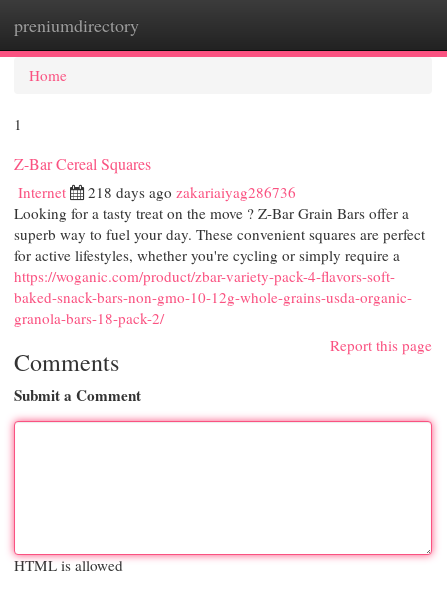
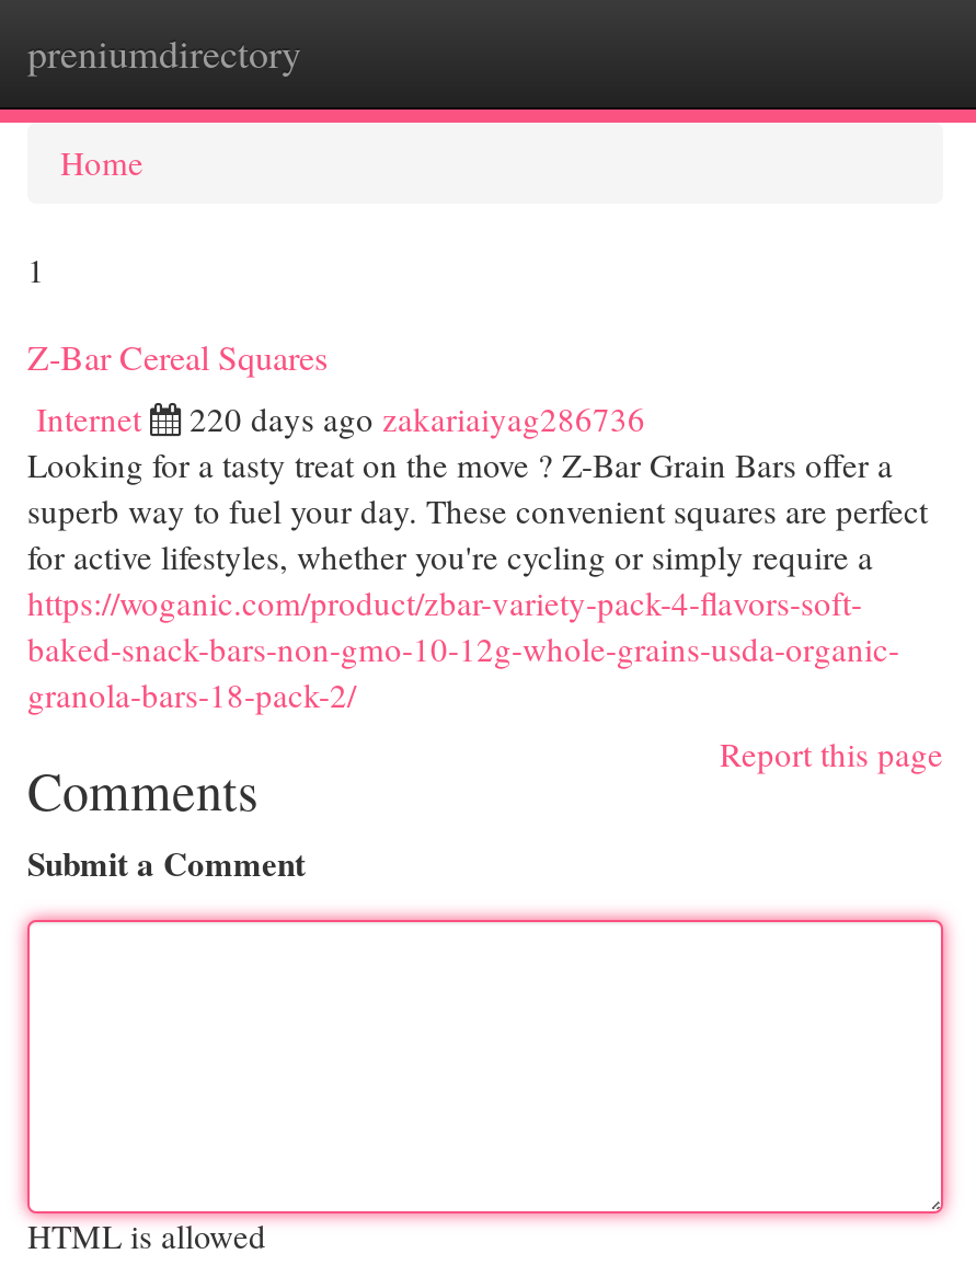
[88,182,296,202] 218 days ago zakariaiyag286736 -> [190,396,645,440] 220 days ago zakariaiyag286736

